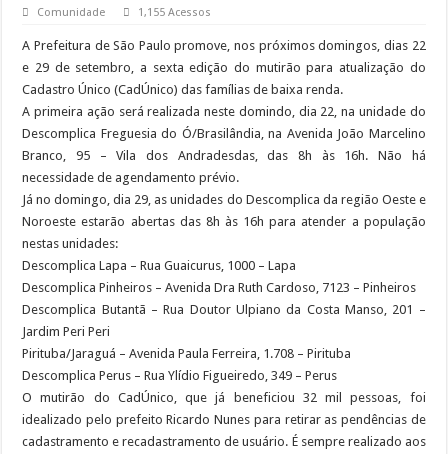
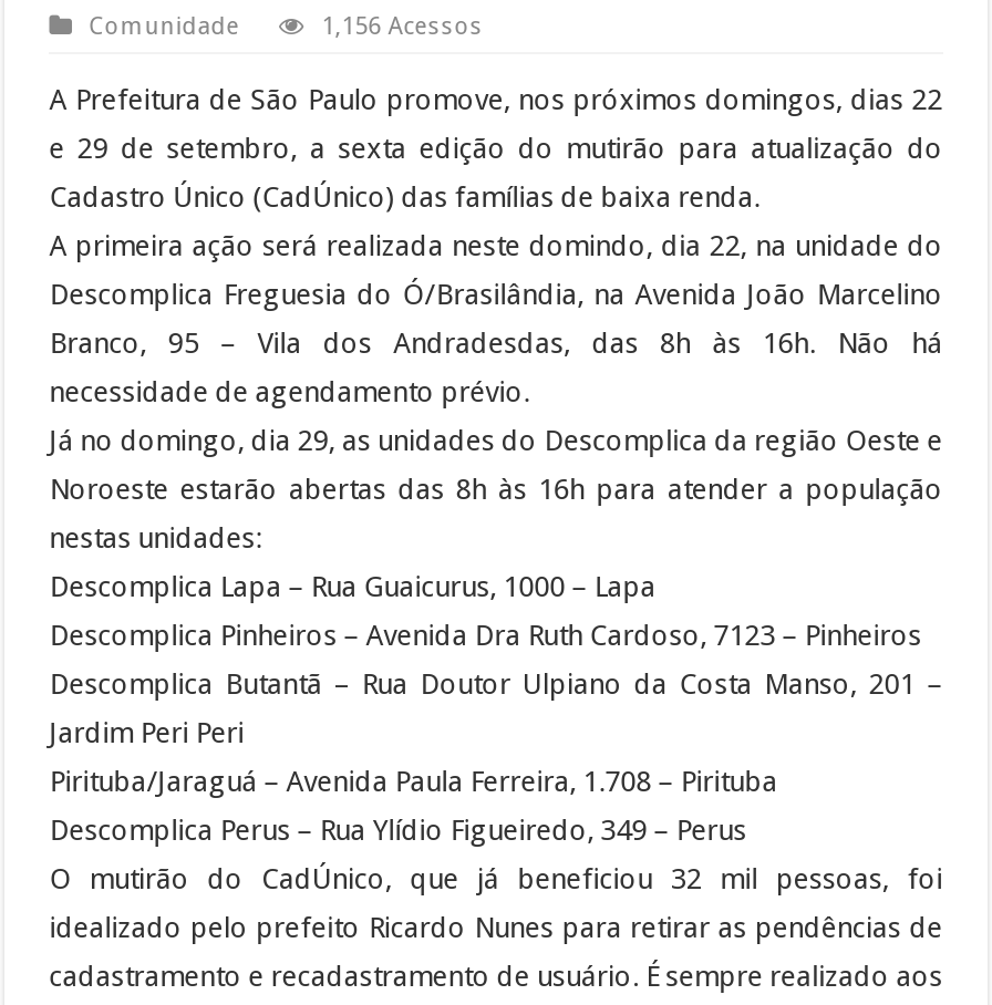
[138,5,211,18] 1,155 Acessos -> [322,12,483,41] 1,156 Acessos

